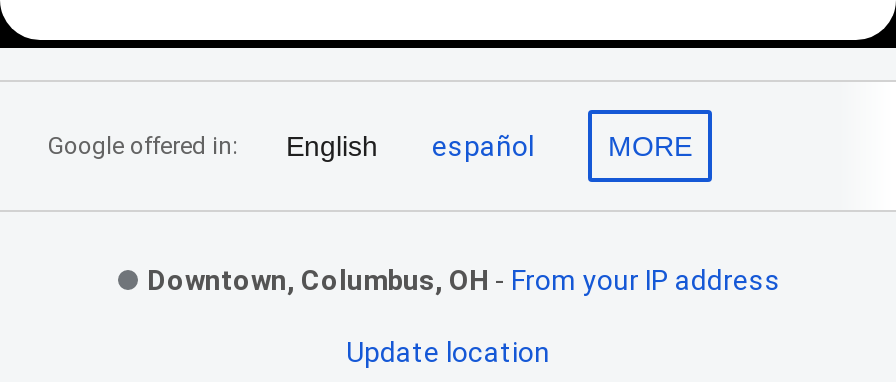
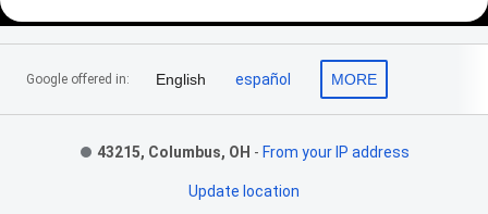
[147,264,781,296] Downtown, Columbus, OH - From your IP address -> [96,143,409,161] 43215, Columbus, OH - From your IP address

